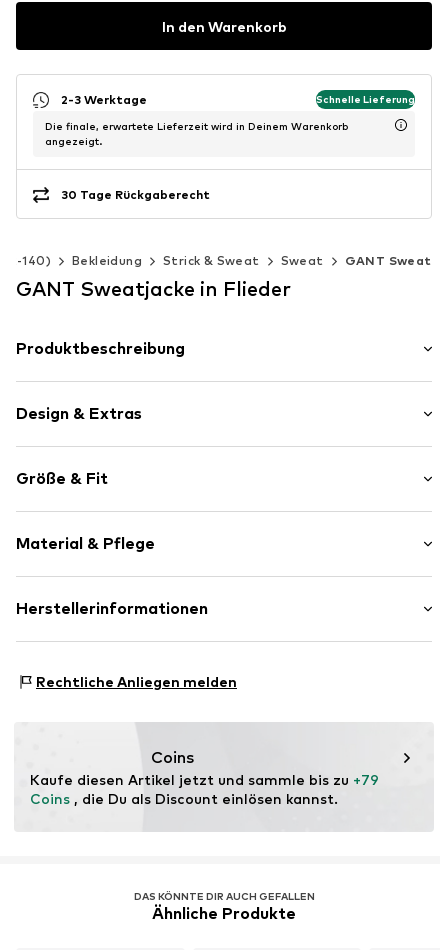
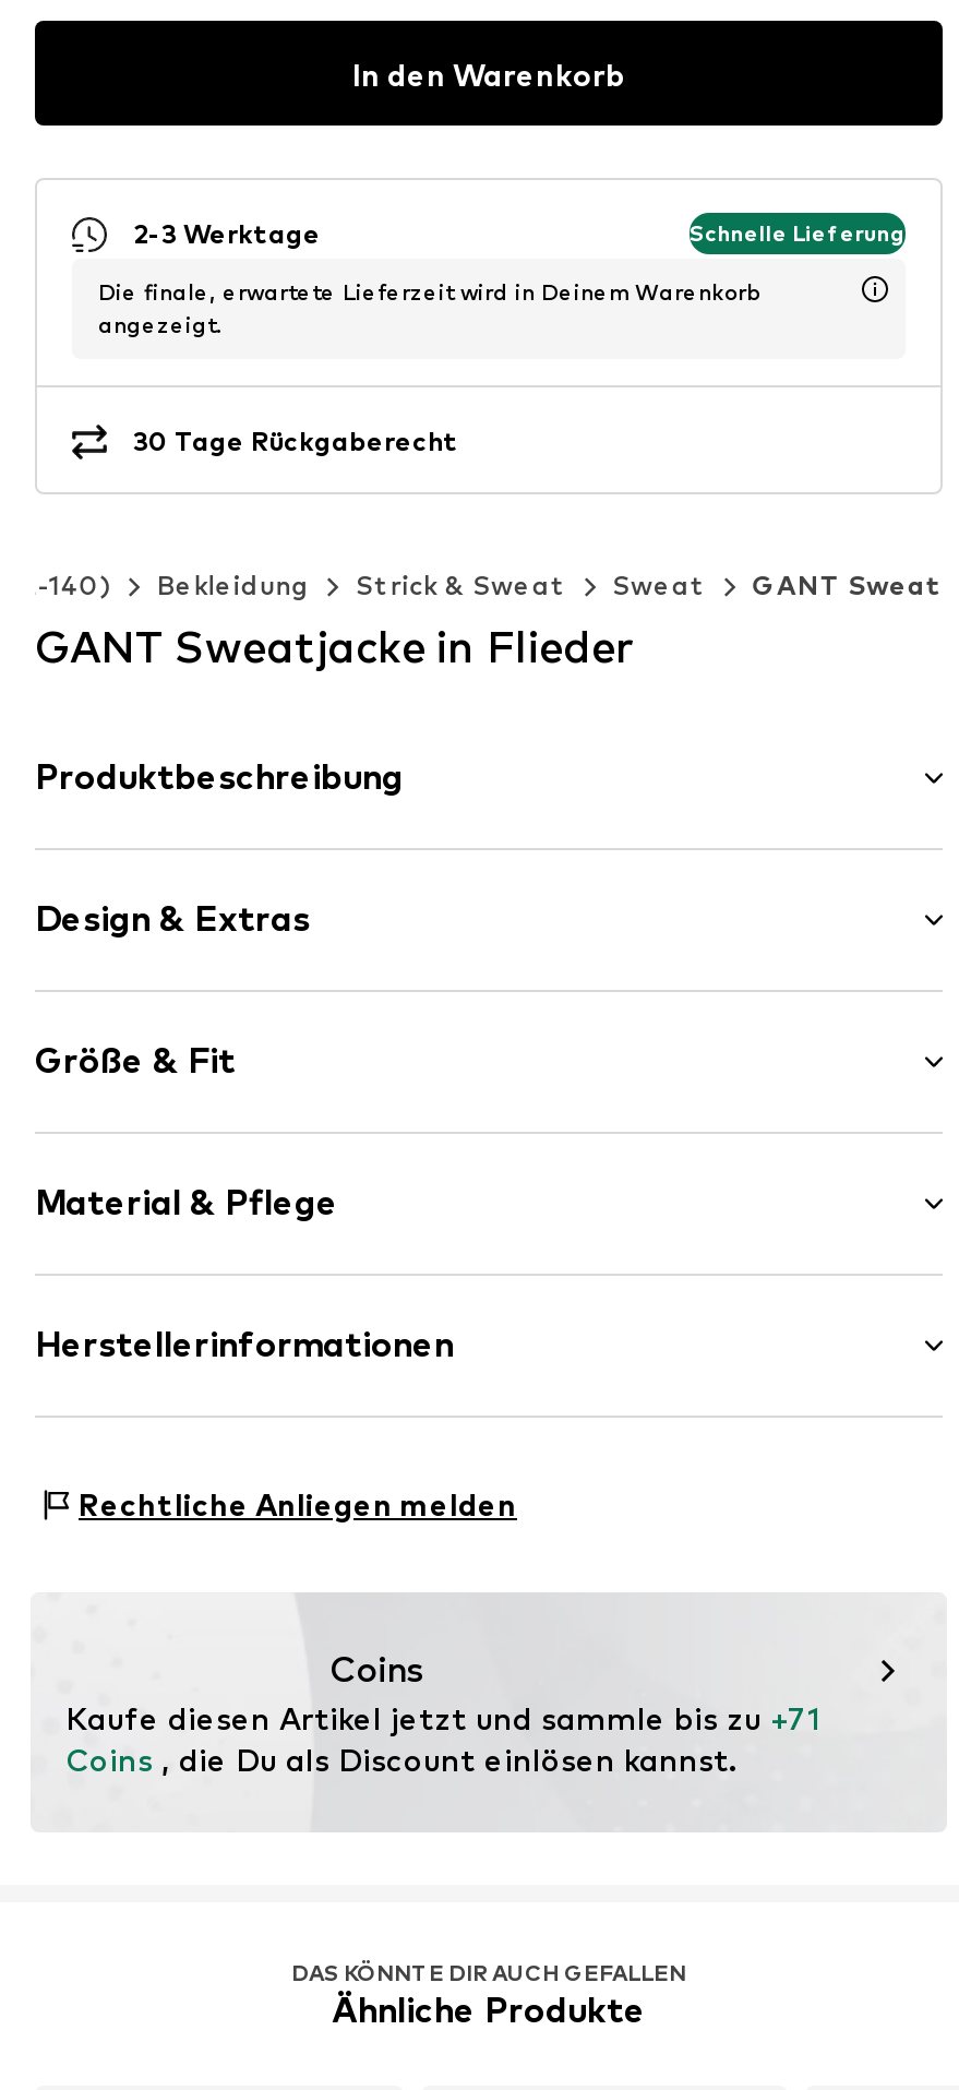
[30,771,379,788] Kaufe diesen Artikel jetzt und sammle bis zu +79 -> [65,1700,820,1737] Kaufe diesen Artikel jetzt und sammle bis zu +71

